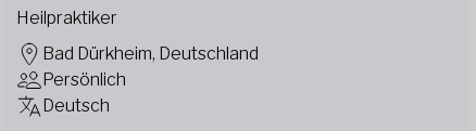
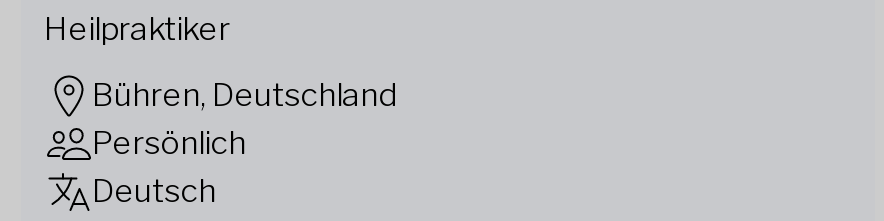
[42,43,258,64] Bad Dürkheim, Deutschland -> [92,77,396,115] Bühren, Deutschland

